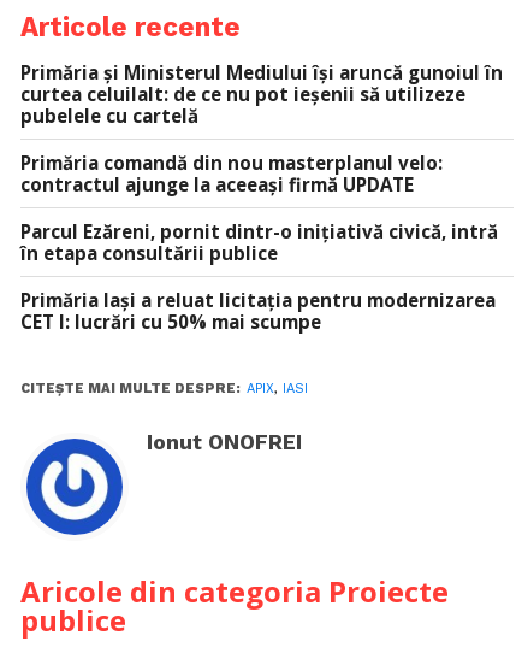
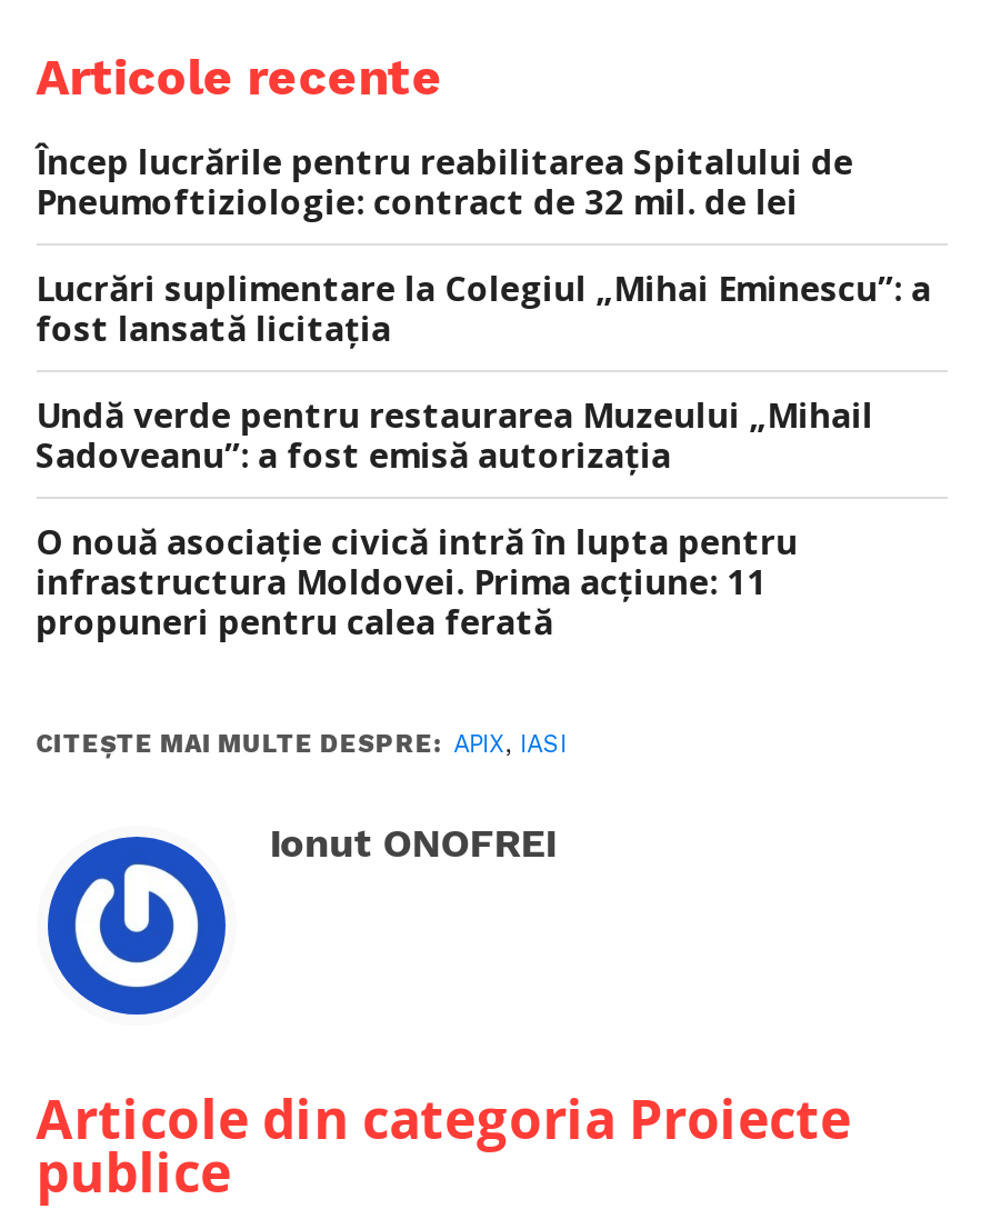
[20,61,502,128] Primăria și Ministerul Mediului își aruncă gunoiul în | curtea celuilalt: de ce nu pot ieșenii să utilizeze | pubelele cu cartelă -> [36,139,854,223] Încep lucrările pentru reabilitarea Spitalului de | Pneumoftiziologie: contract de 32 mil. de lei
[20,151,442,197] Primăria comandă din nou masterplanul velo: | contractul ajunge la aceeași firmă UPDATE -> [36,265,931,350] Lucrări suplimentare la Colegiul „Mihai Eminescu”: a | fost lansată licitația
[20,220,498,266] Parcul Ezăreni, pornit dintr-o inițiativă civică, intră | în etapa consultării publice -> [36,392,874,476] Undă verde pentru restaurarea Muzeului „Mihail | Sadoveanu”: a fost emisă autorizația
[20,288,495,334] Primăria Iași a reluat licitația pentru modernizarea | CET I: lucrări cu 50% mai scumpe -> [36,519,798,643] O nouă asociație civică intră în lupta pentru | infrastructura Moldovei. Prima acțiune: 11 | propuneri pentru calea ferată
[20,572,448,611] Aricole din categoria Proiecte -> [36,1081,851,1154] Articole din categoria Proiecte

